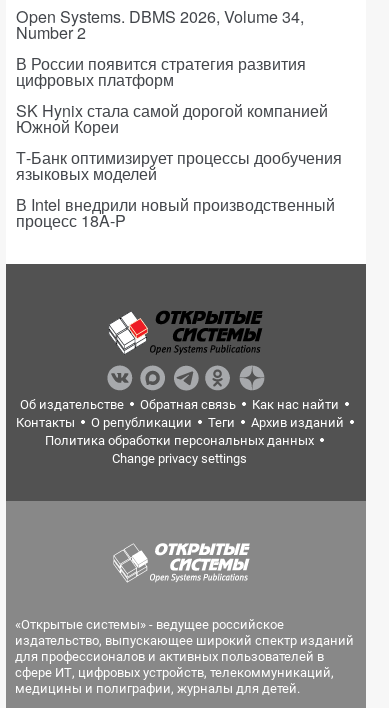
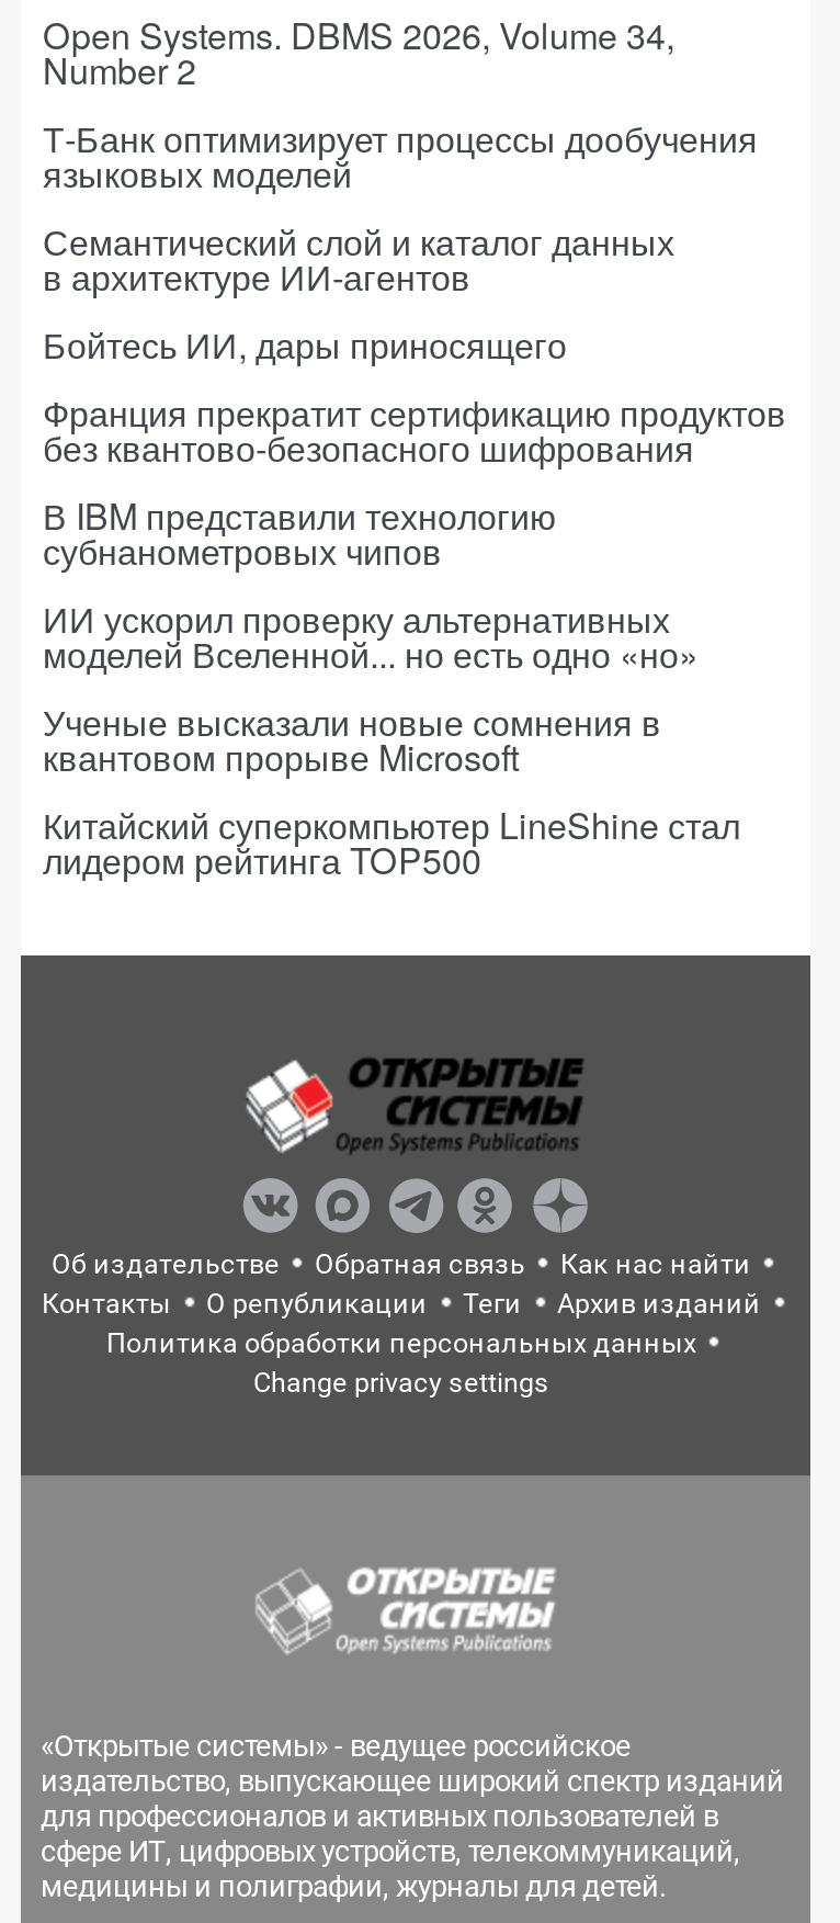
[16,52,328,138] В России появится стратегия развития | цифровых платформ | SK Hynix стала самой дорогой компанией | Южной Кореи -> none
moved [16,146,342,185] -> [43,113,758,199]: Т-Банк оптимизирует процессы дообучения | языковых моделей
[16,193,335,232] В Intel внедрили новый производственный | процесс 18A-P -> [43,216,786,885] Семантический слой и каталог данных | в архитектуре ИИ-агентов | Бойтесь ИИ, дары приносящего | Франция прекратит сертификацию продуктов | без квантово-безопасного шифрования | В IBM представили технологию | субнанометровых чипов | ИИ ускорил проверку альтернативных | моделей Вселенной... но есть одно «но» | Ученые высказали новые сомнения в | квантовом прорыве Microsoft | Китайский суперкомпьютер LineShine стал | лидером рейтинга TOP500

